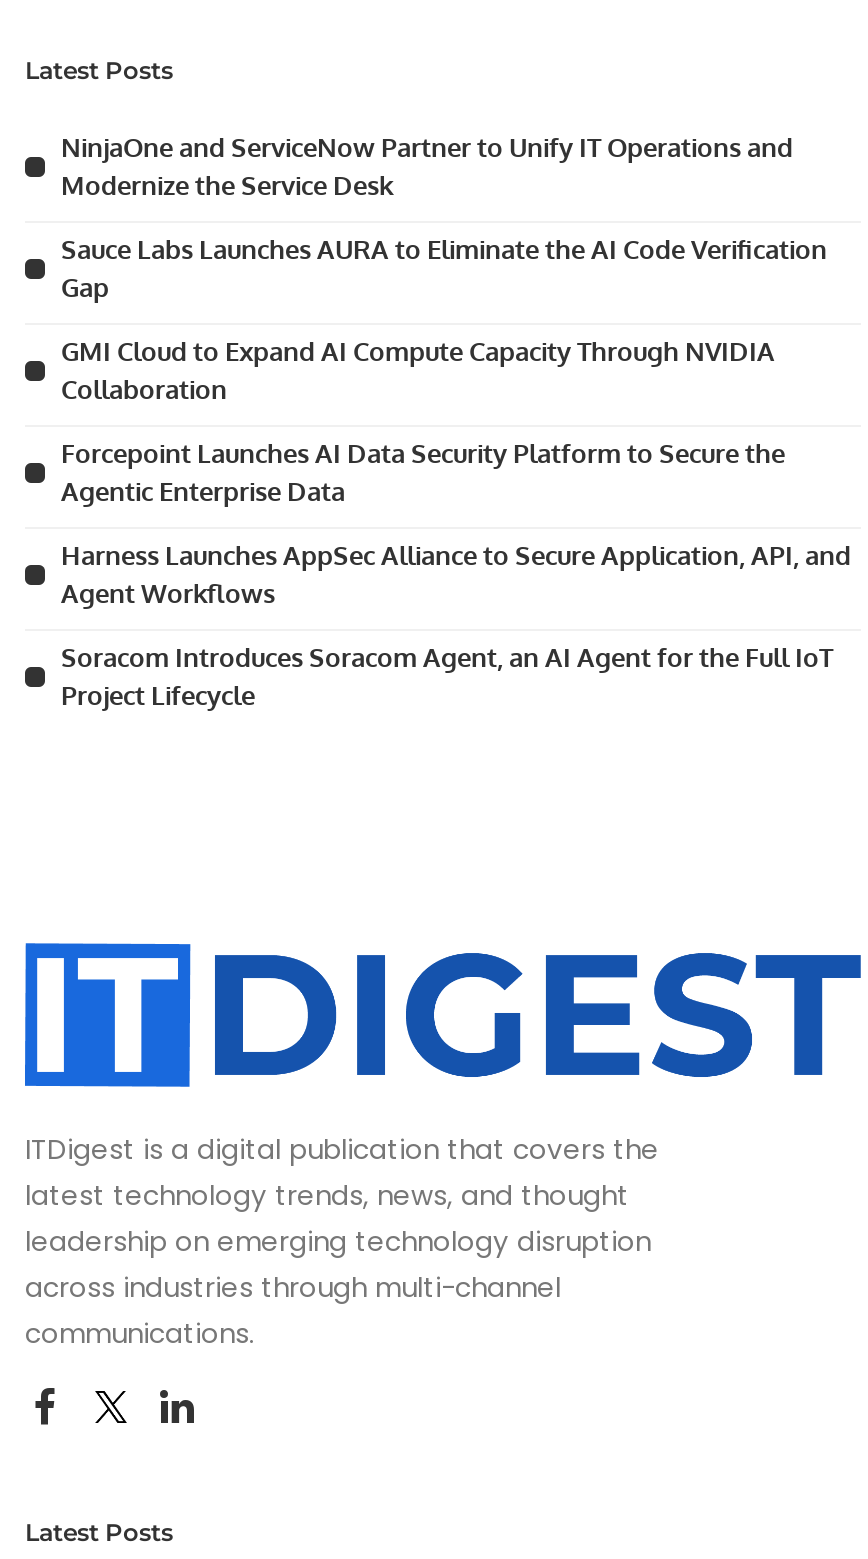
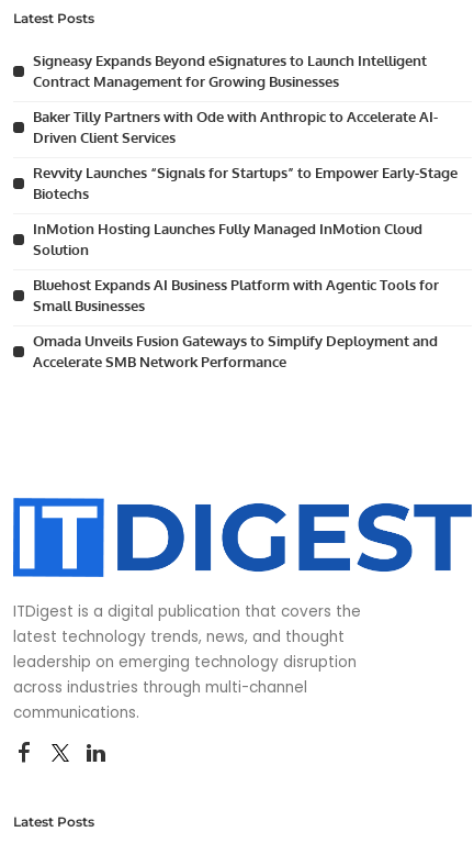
[61,131,793,201] NinjaOne and ServiceNow Partner to Unify IT Operations and | Modernize the Service Desk -> [33,52,427,90] Signeasy Expands Beyond eSignatures to Launch Intelligent | Contract Management for Growing Businesses
[61,233,827,303] Sauce Labs Launches AURA to Eliminate the AI Code Verification | Gap -> [33,108,438,146] Baker Tilly Partners with Ode with Anthropic to Accelerate AI- | Driven Client Services
[61,335,775,405] GMI Cloud to Expand AI Compute Capacity Through NVIDIA | Collaboration -> [33,164,458,202] Revvity Launches “Signals for Startups” to Empower Early-Stage | Biotechs
[61,437,785,507] Forcepoint Launches AI Data Security Platform to Secure the | Agentic Enterprise Data -> [33,220,422,258] InMotion Hosting Launches Fully Managed InMotion Cloud | Solution
[61,539,851,609] Harness Launches AppSec Alliance to Secure Application, API, and | Agent Workflows -> [33,276,439,314] Bluehost Expands AI Business Platform with Agentic Tools for | Small Businesses
[61,641,833,711] Soracom Introduces Soracom Agent, an AI Agent for the Full IoT | Project Lifecycle -> [33,332,438,370] Omada Unveils Fusion Gateways to Simplify Deployment and | Accelerate SMB Network Performance

